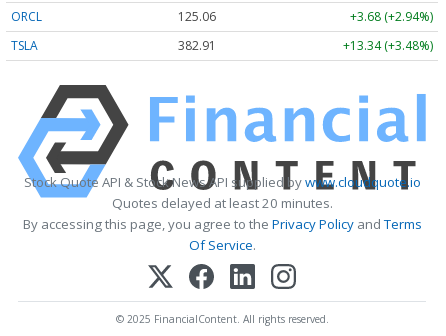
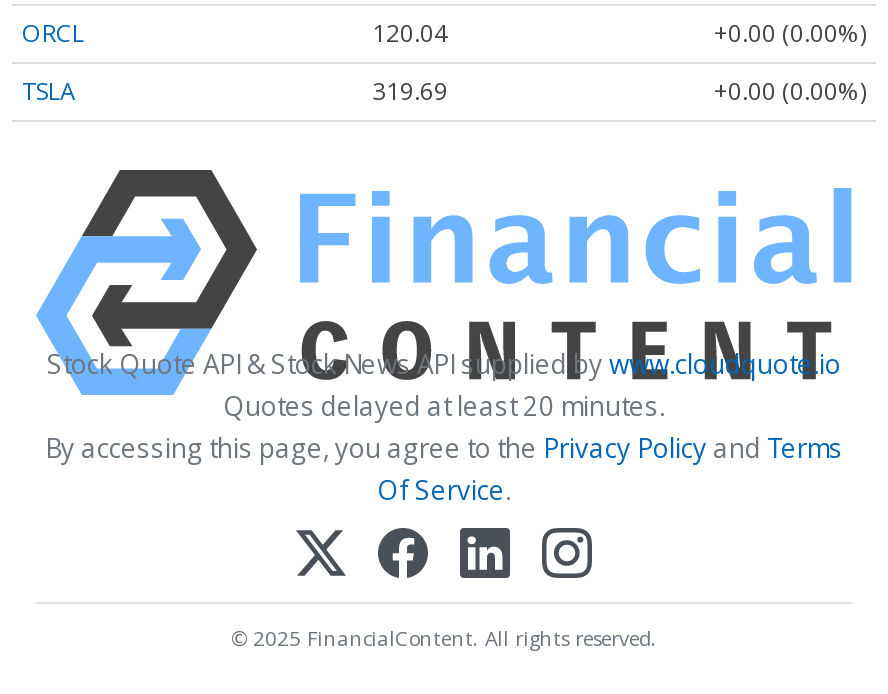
[178,8,216,25] 125.06 -> [372,16,448,50] 120.04
[350,8,433,25] +3.68 (+2.94%) -> [714,16,866,50] +0.00 (0.00%)
[178,37,216,54] 382.91 -> [372,74,448,108] 319.69
[343,37,433,54] +13.34 (+3.48%) -> [714,74,866,108] +0.00 (0.00%)

